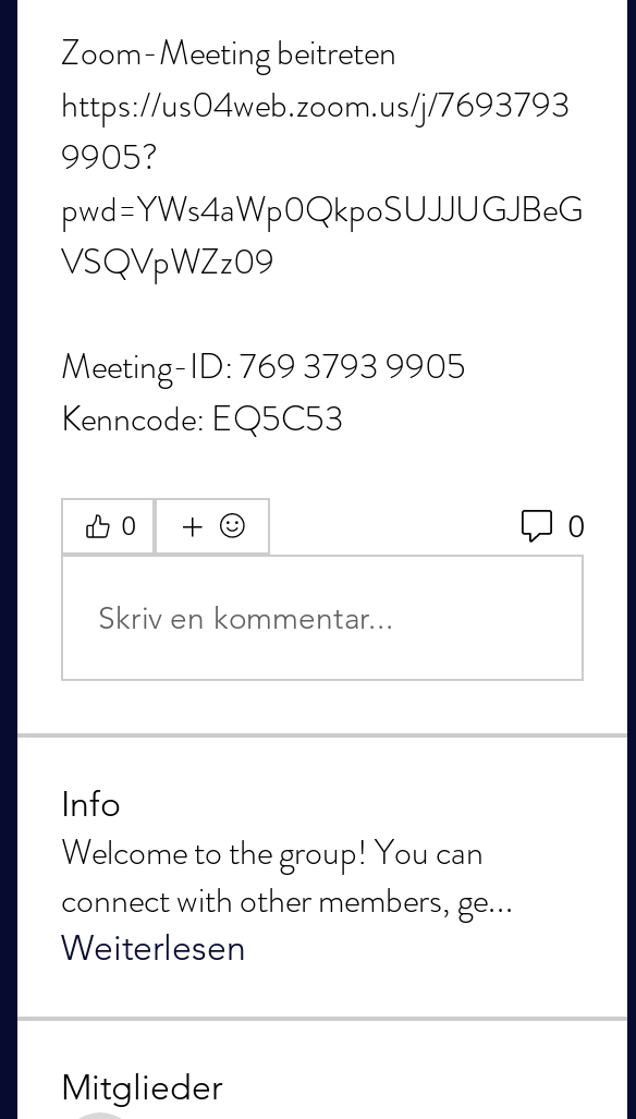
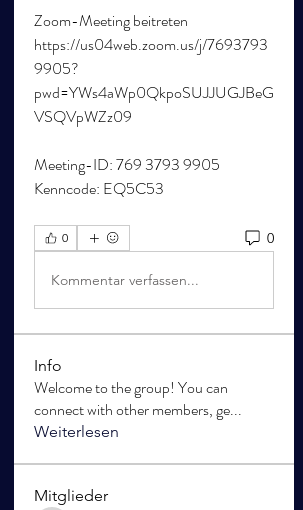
[98,598,394,637] Skriv en kommentar... -> [51,271,199,289] Kommentar verfassen...

